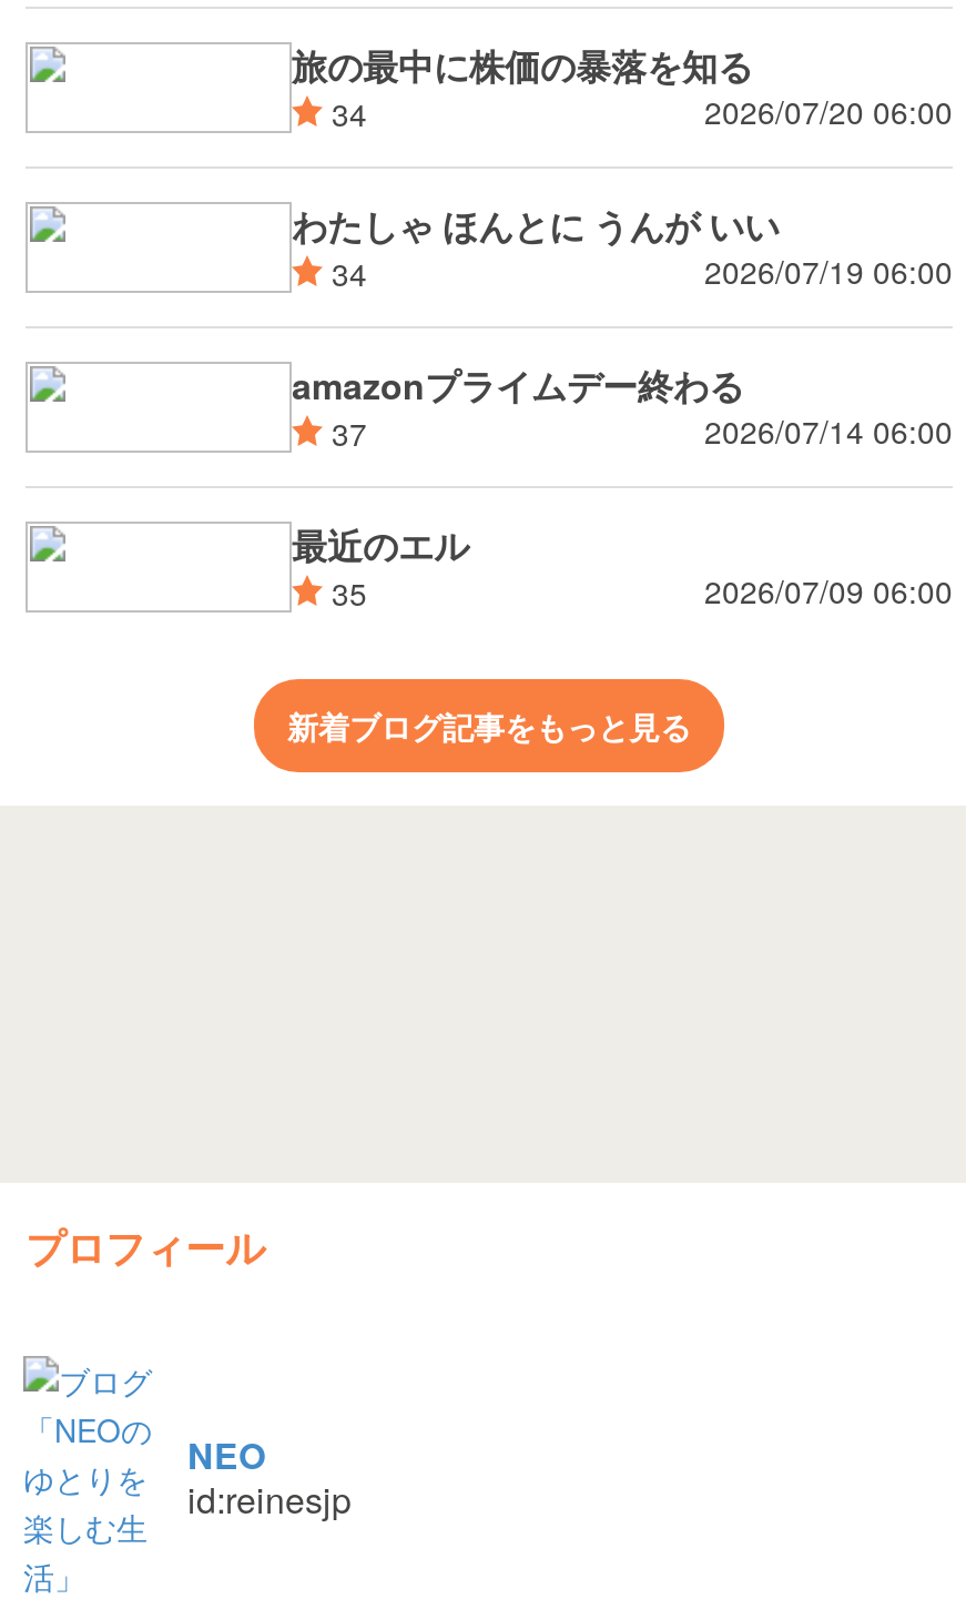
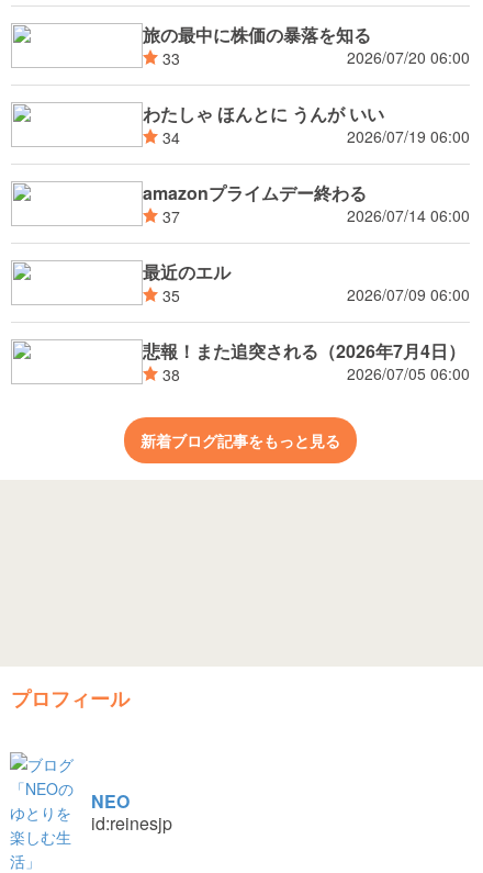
[332,90,367,135] 34 -> [162,47,180,69] 33
none -> [143,338,470,385] 悲報！また追突される（2026年7月4日） | 38 | 2026/07/05 06:00

